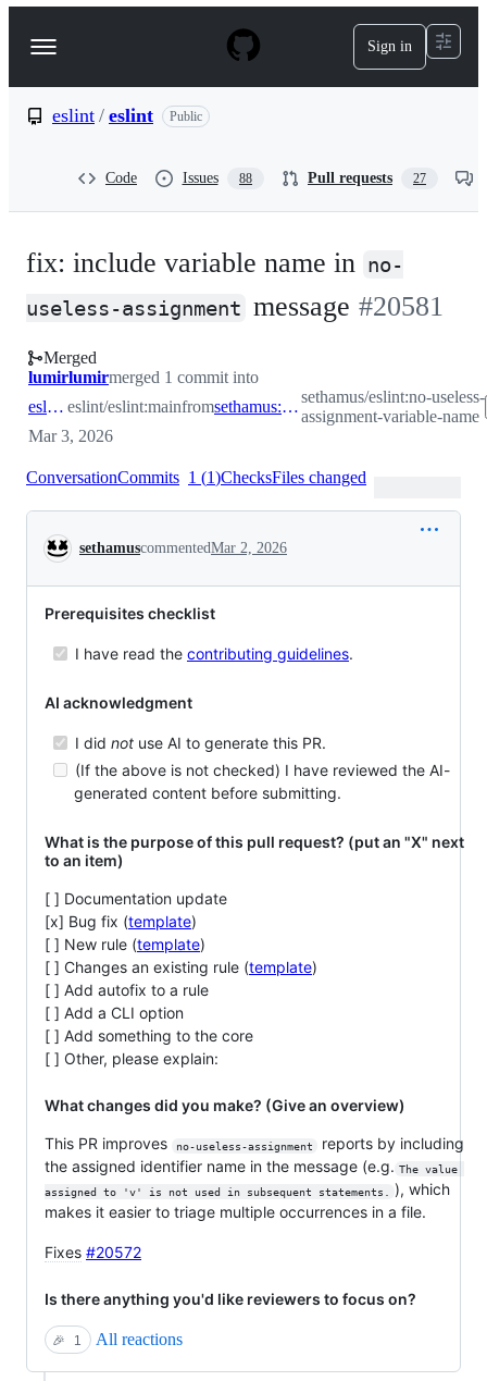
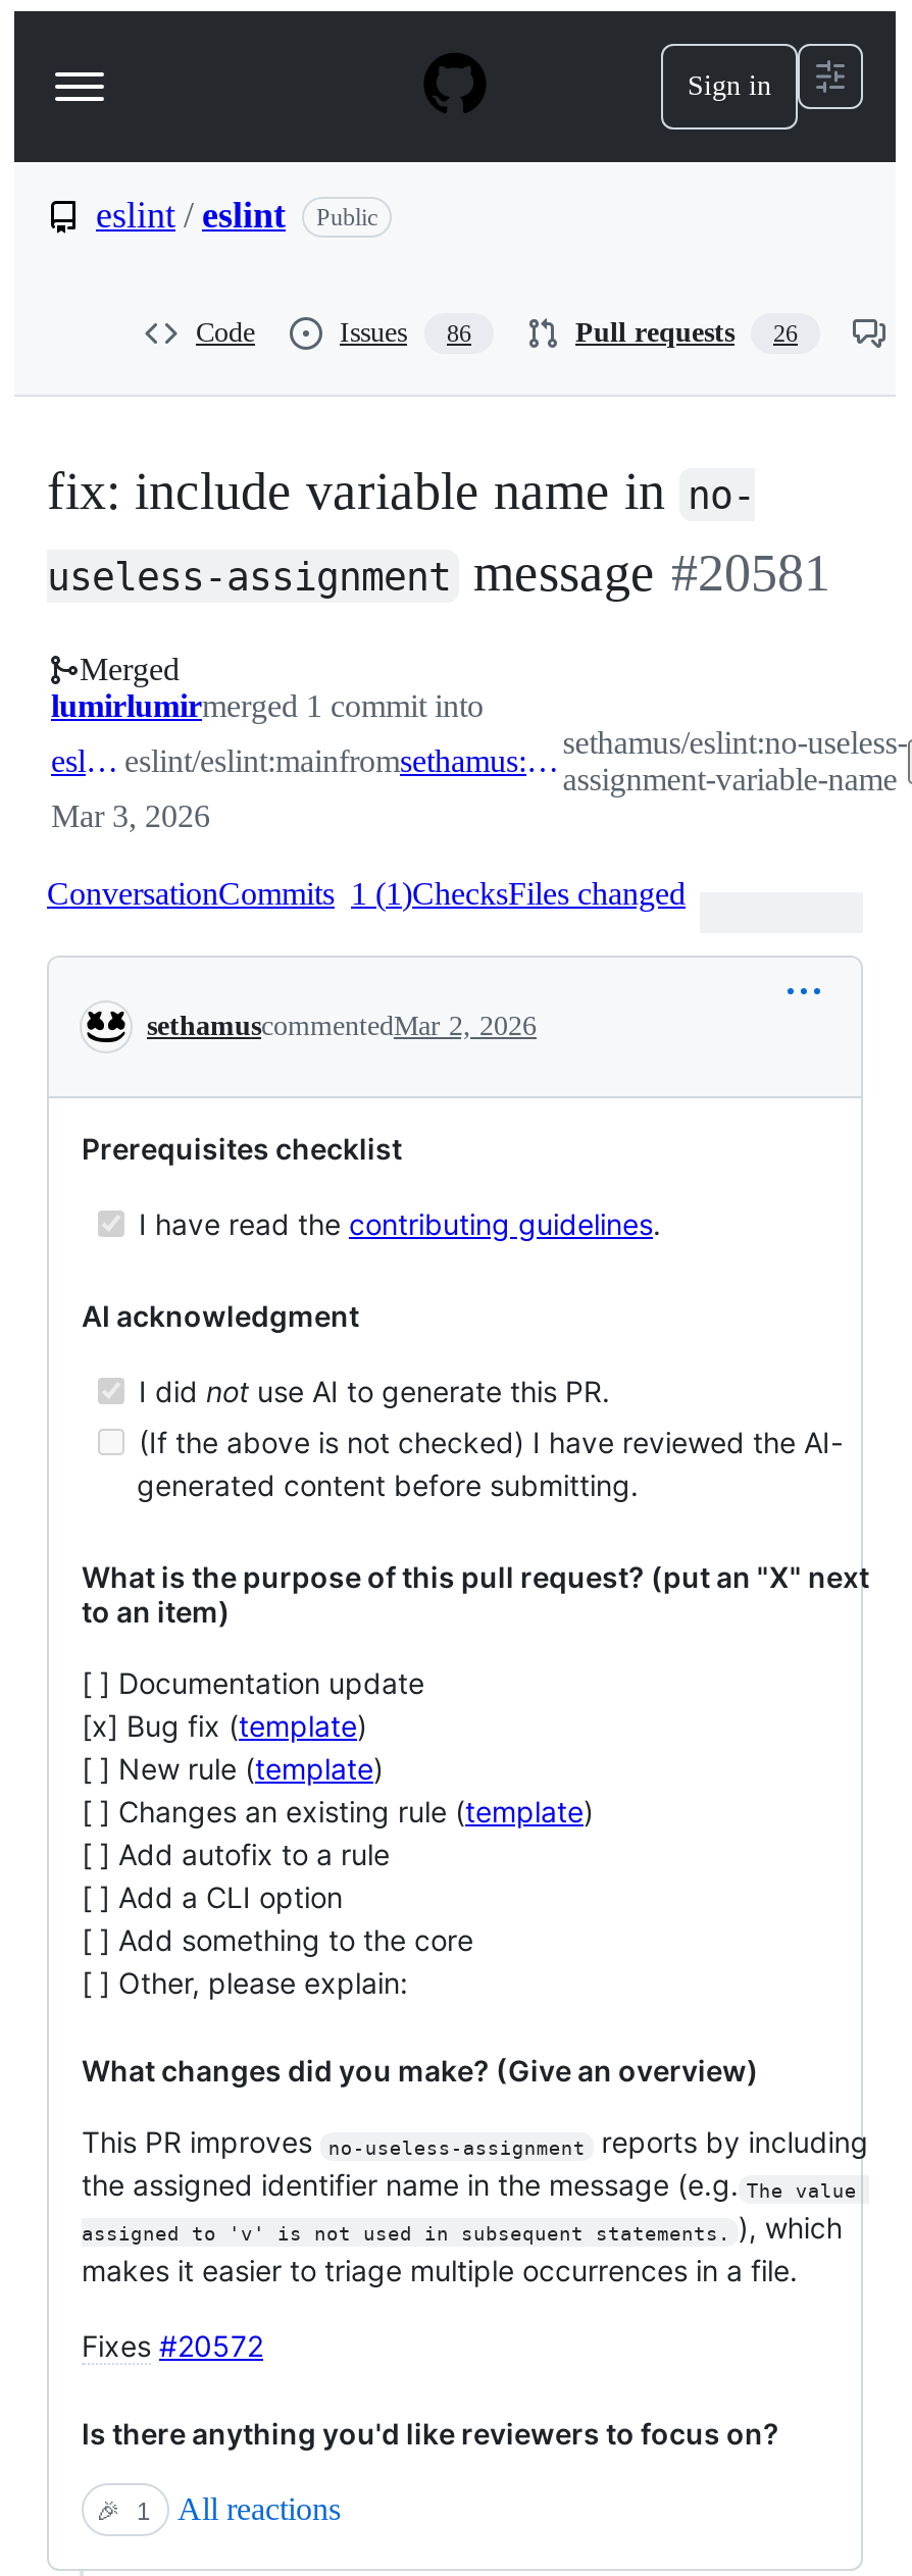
[182,170,252,186] Issues 88 -> [340,317,471,348] Issues 86
[308,170,426,186] Pull requests 27 -> [575,317,798,348] Pull requests 26

